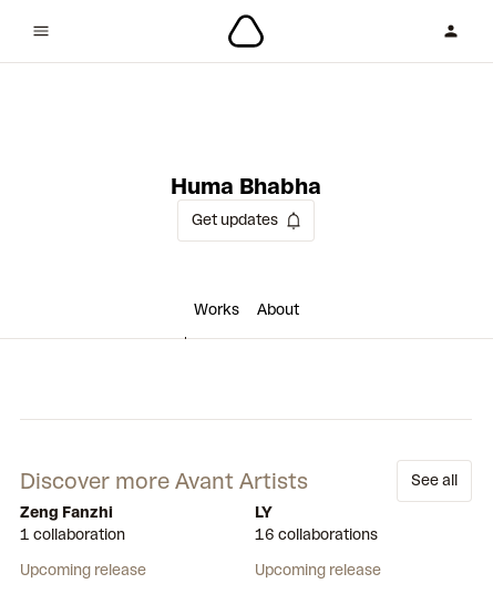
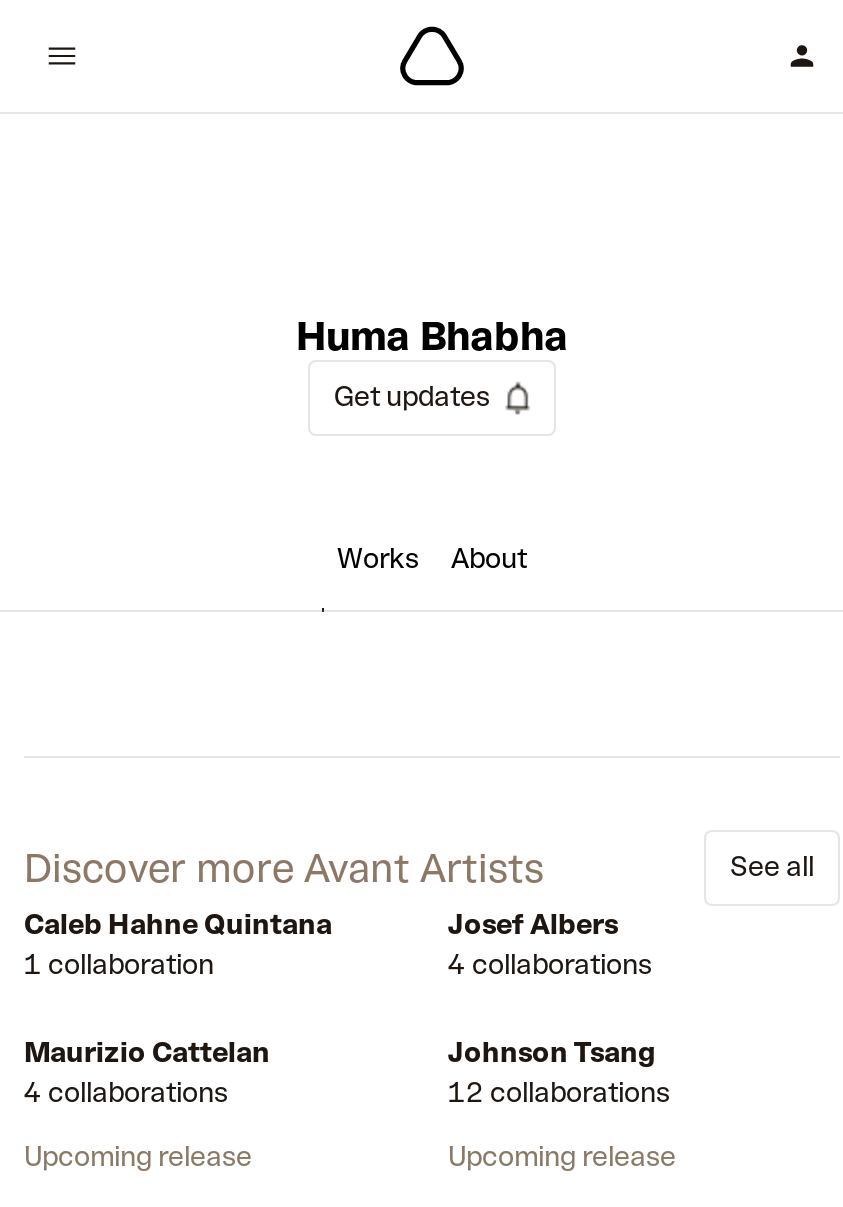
none -> [24,908,652,1110] Josef Albers | 4 collaborations | Maurizio Cattelan | 4 collaborations
[20,503,113,522] Zeng Fanzhi -> [24,908,332,942] Caleb Hahne Quintana
[255,503,378,544] LY | 16 collaborations -> [448,1036,670,1110] Johnson Tsang | 12 collaborations

